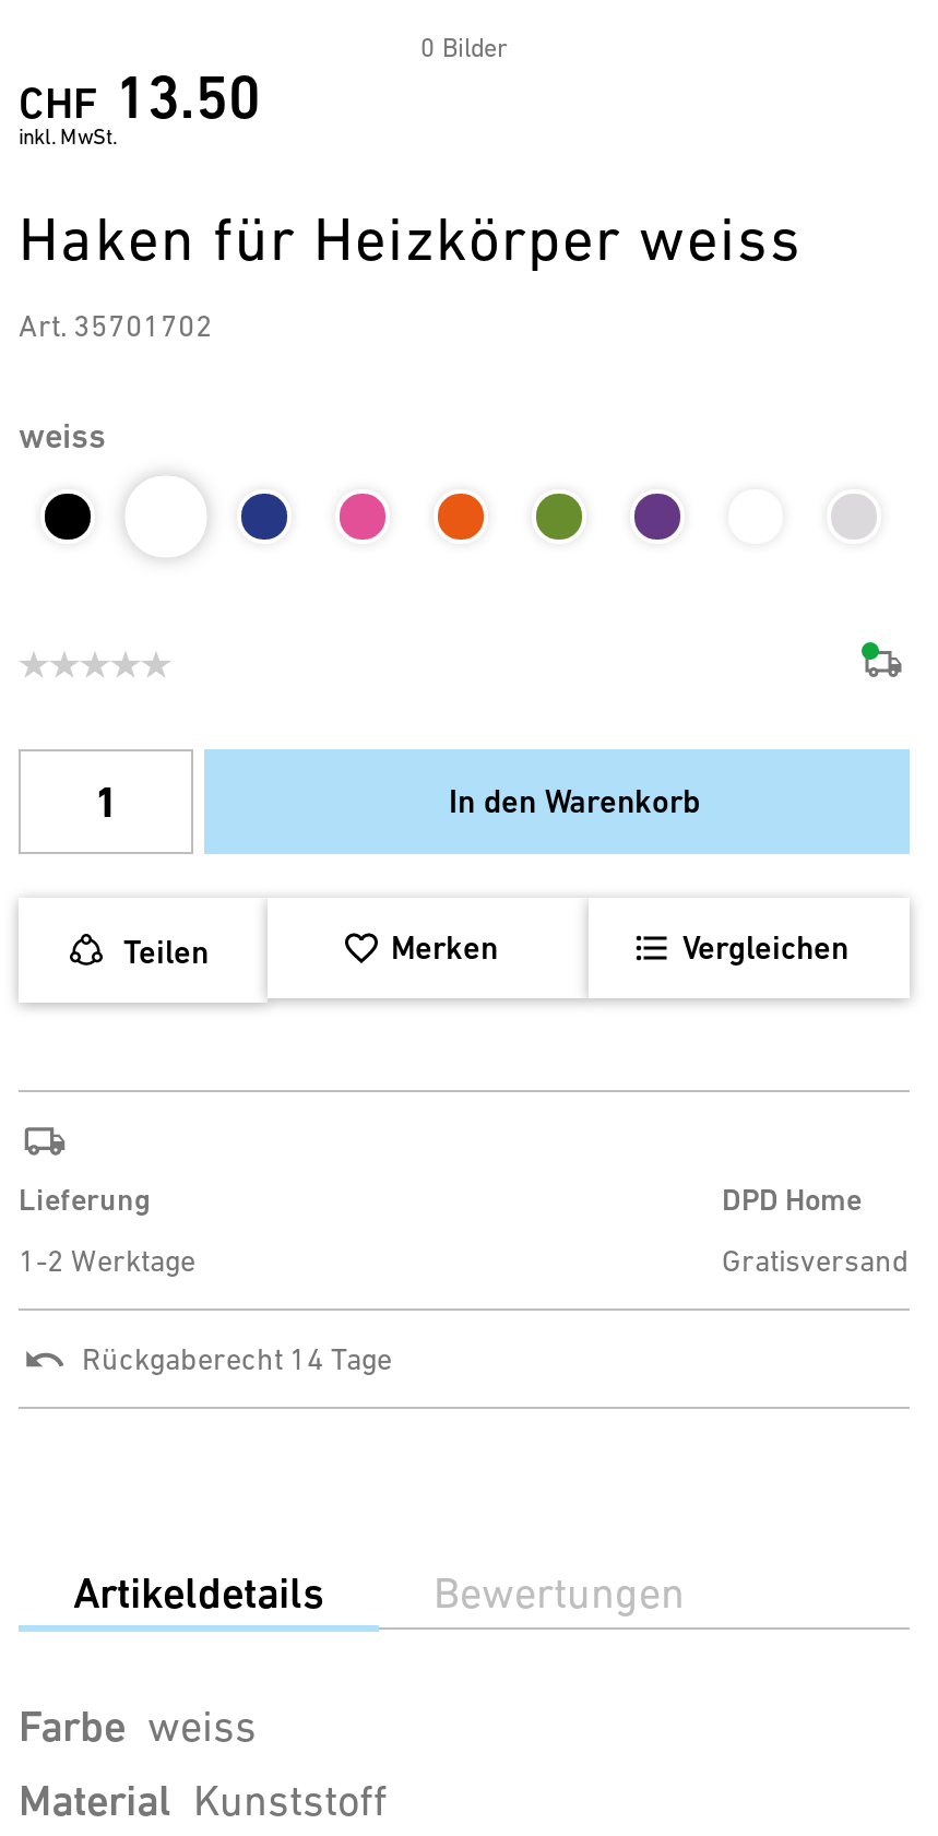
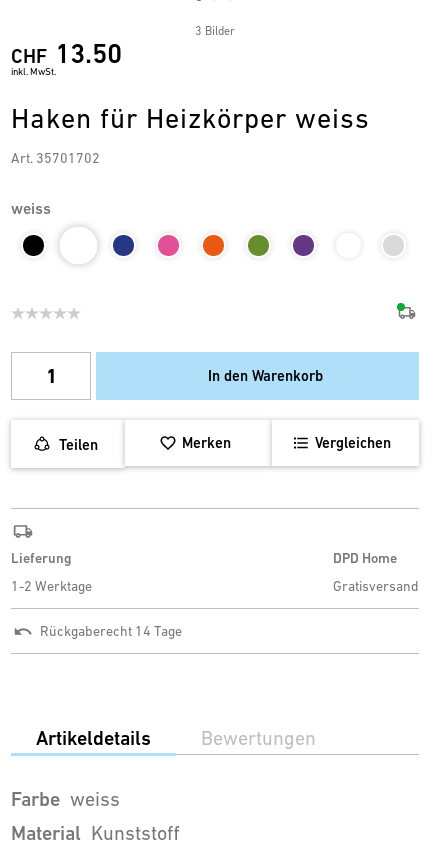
[420,33,508,64] 0 Bilder -> [195,24,235,38] 3 Bilder

